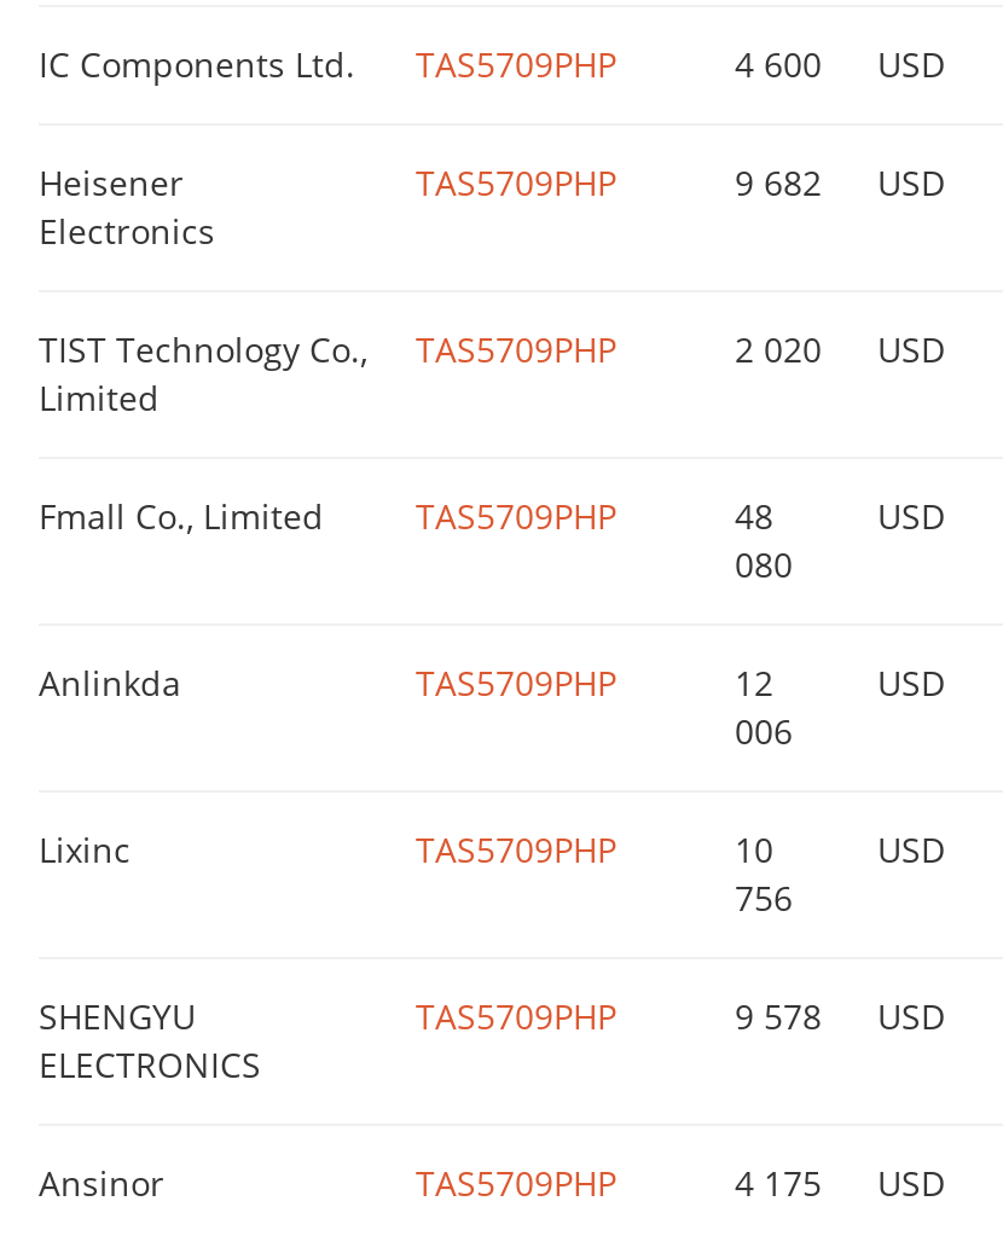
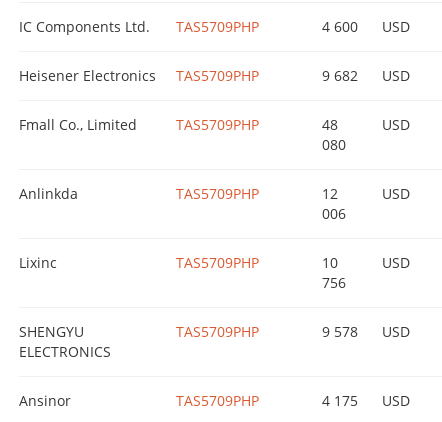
[877,158,945,204] USD -> none
[39,325,367,419] TIST Technology Co., | Limited -> none
[416,325,822,371] TAS5709PHP | 2 020 -> none

